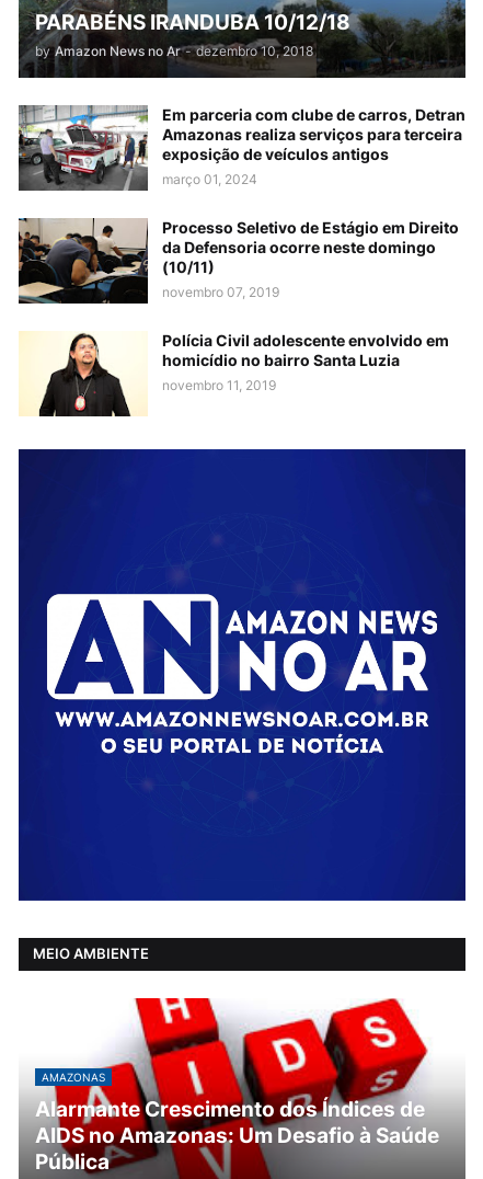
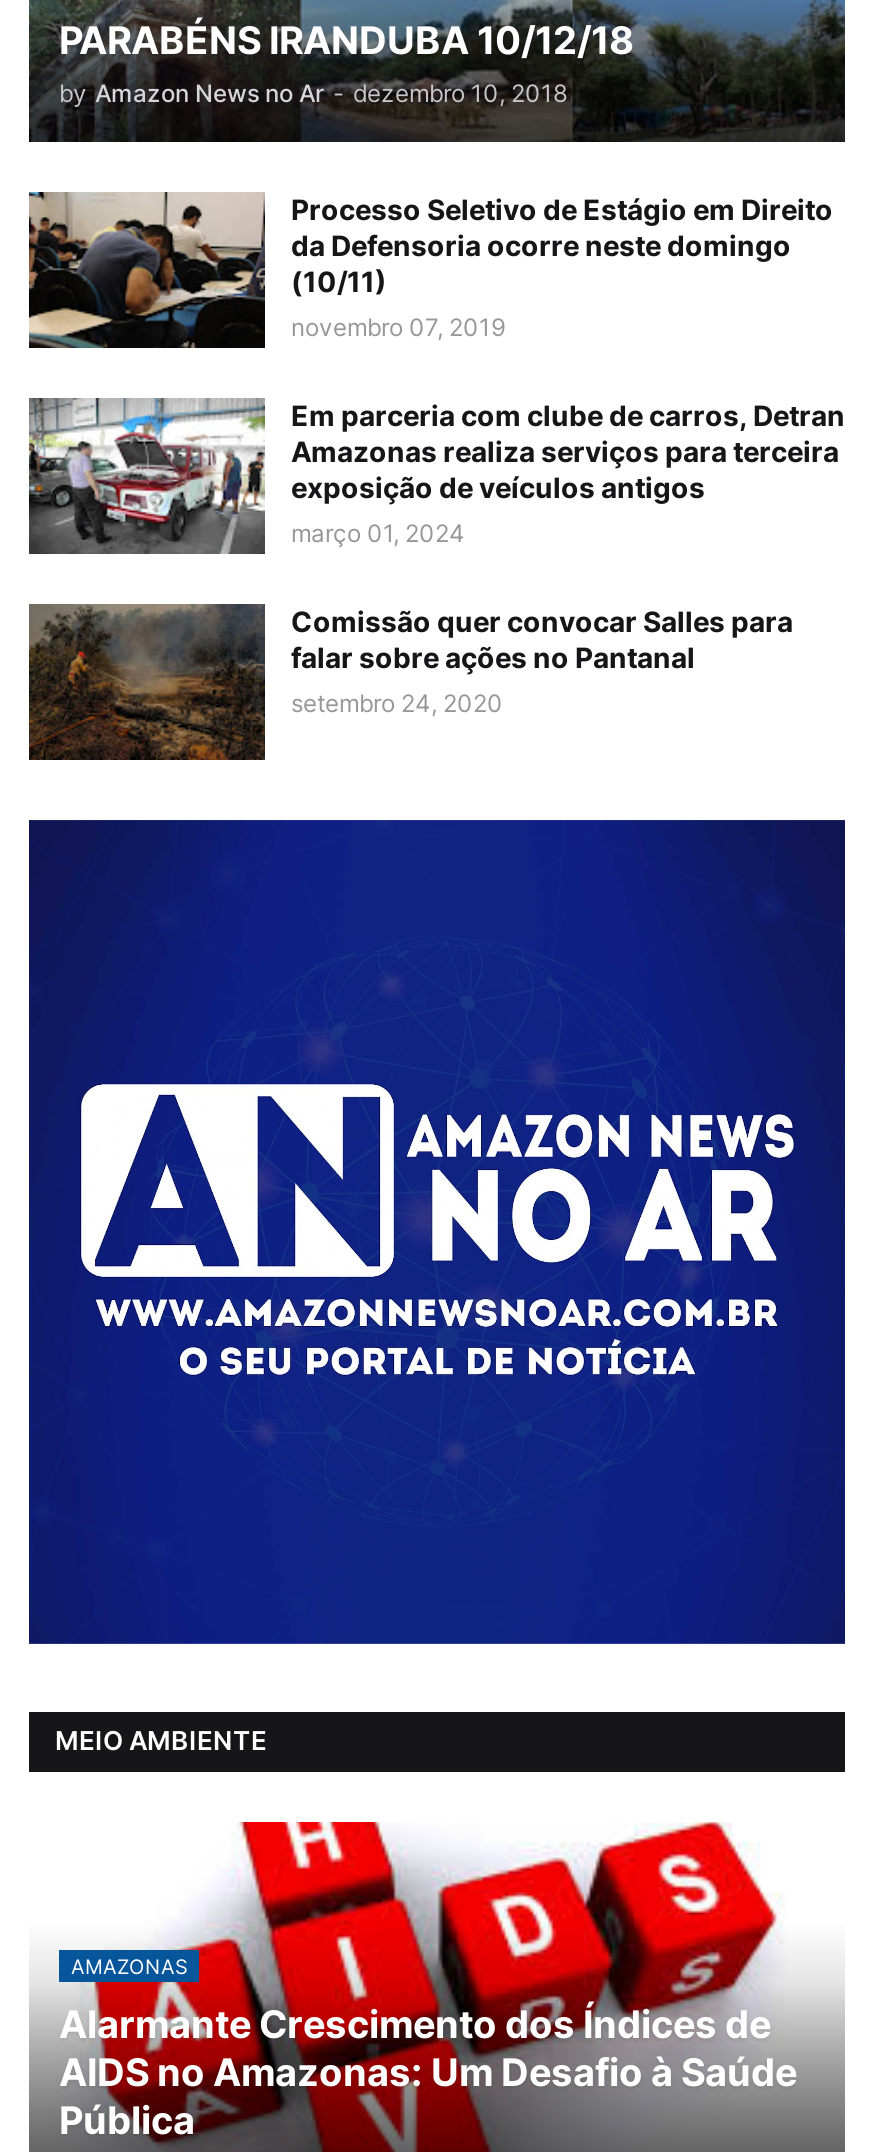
moved [16,103,465,190] -> [25,394,845,552]: [image] | Em parceria com clube de carros, Detran | Amazonas realiza serviços para terceira | exposição de veículos antigos | março 01, 2024
moved [19,218,459,304] -> [29,192,833,344]: [image] | Processo Seletivo de Estágio em Direito | da Defensoria ocorre neste domingo | (10/11) | novembro 07, 2019
[19,331,449,416] [image] | Polícia Civil adolescente envolvido em | homicídio no bairro Santa Luzia | novembro 11, 2019 -> [27,602,793,762] [image] | Comissão quer convocar Salles para | falar sobre ações no Pantanal | setembro 24, 2020

